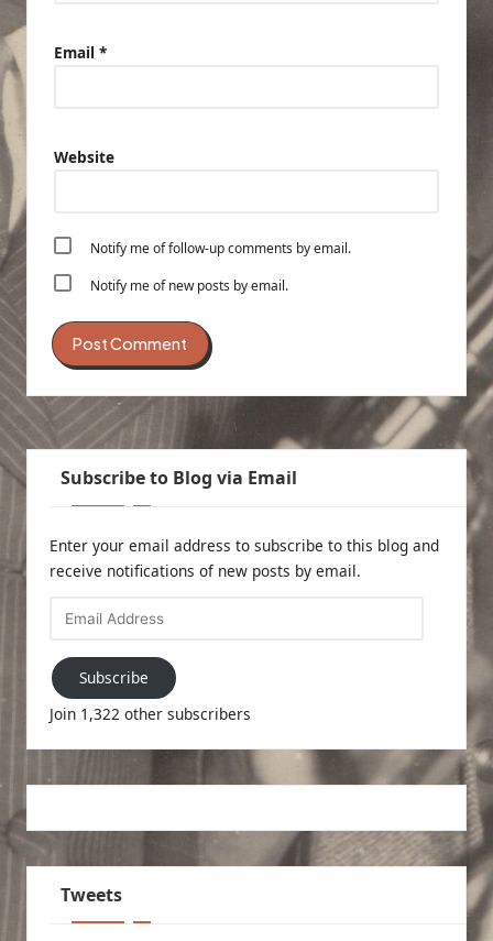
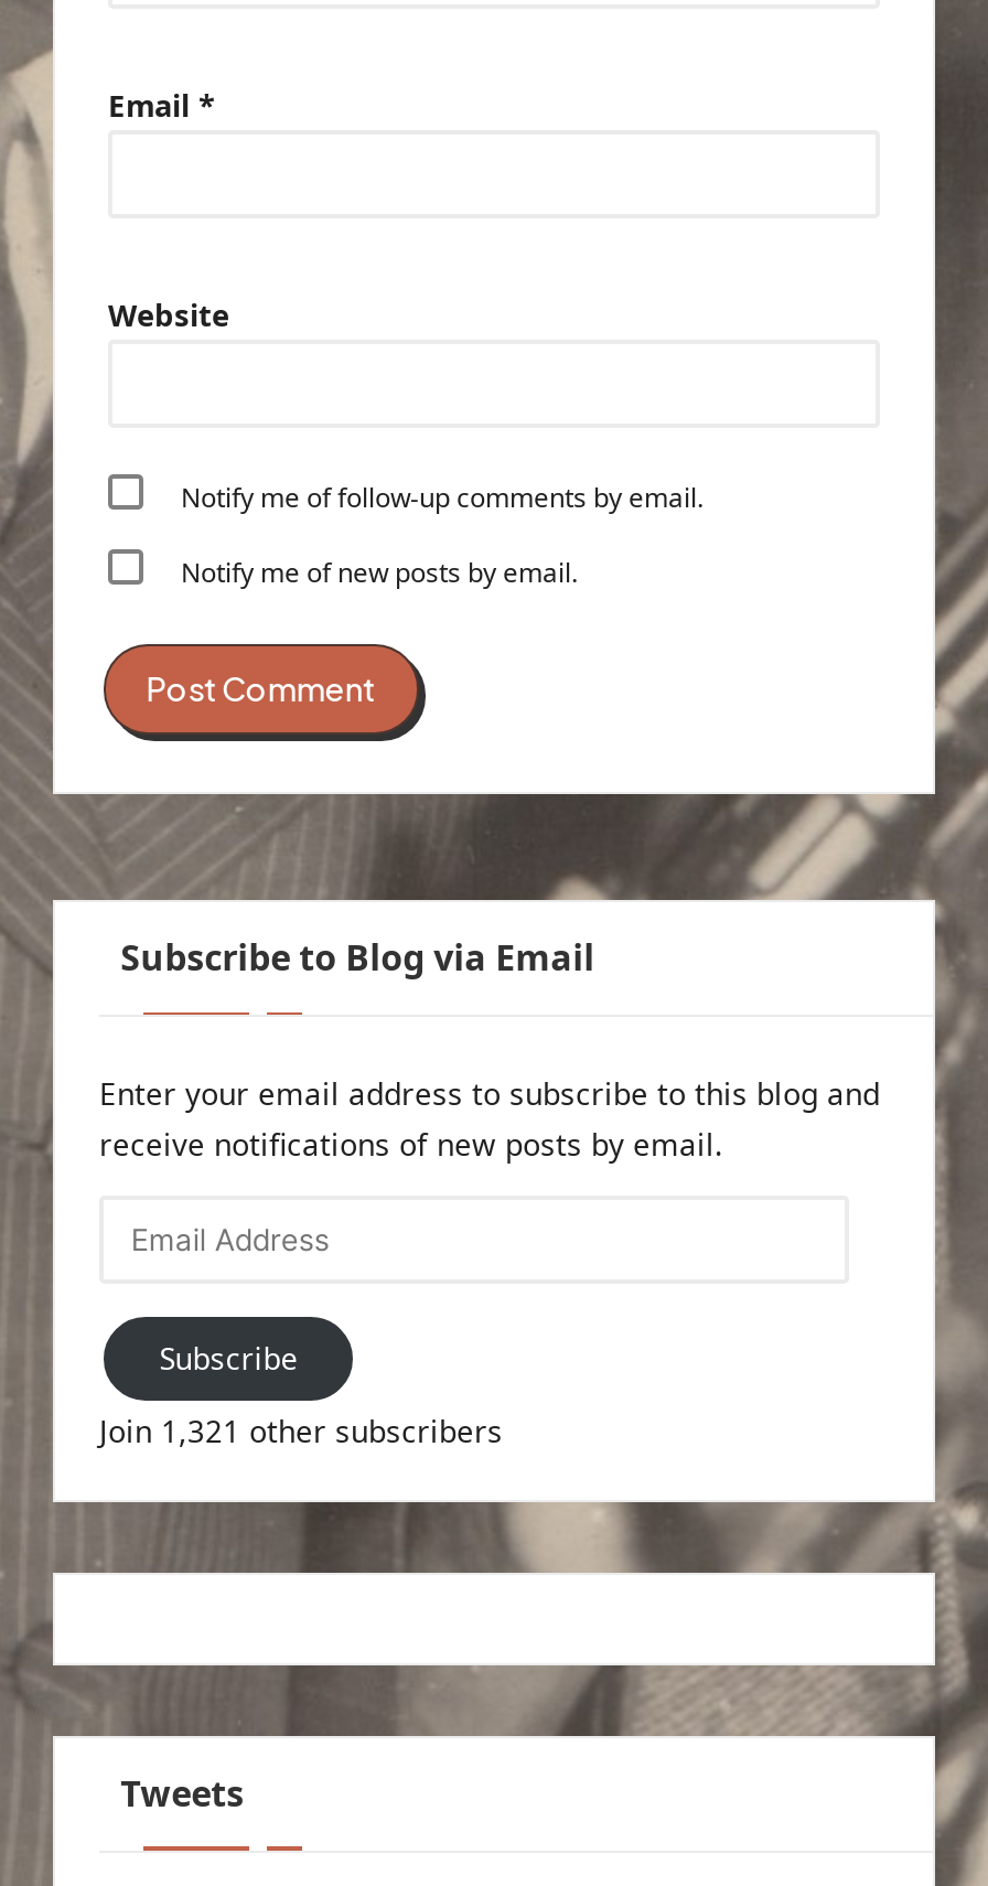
[50,703,251,724] Join 1,322 other subscribers -> [99,1408,503,1450] Join 1,321 other subscribers

